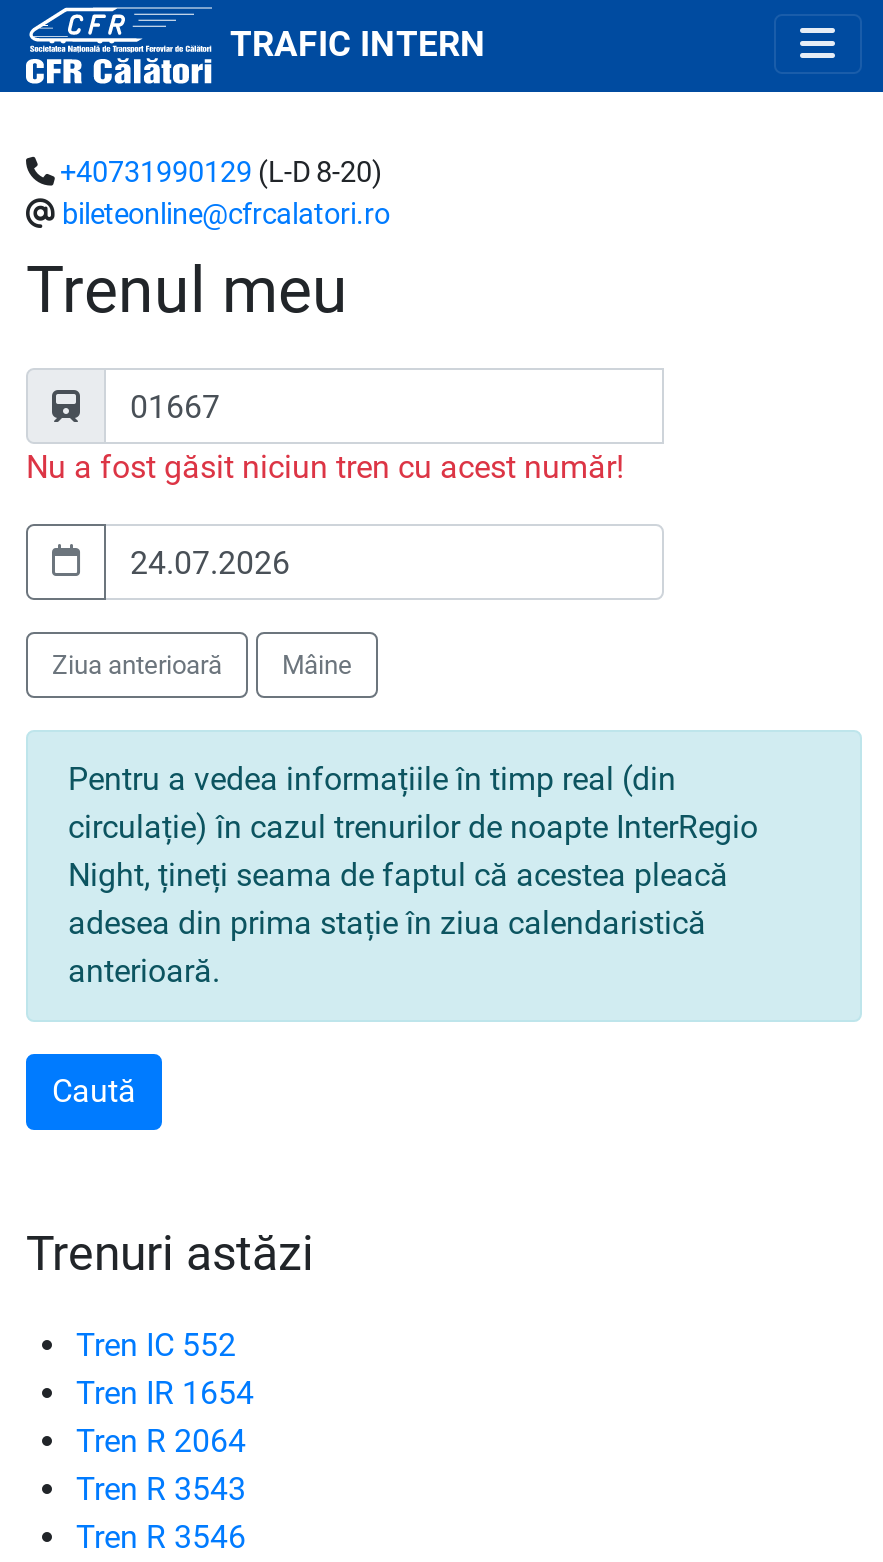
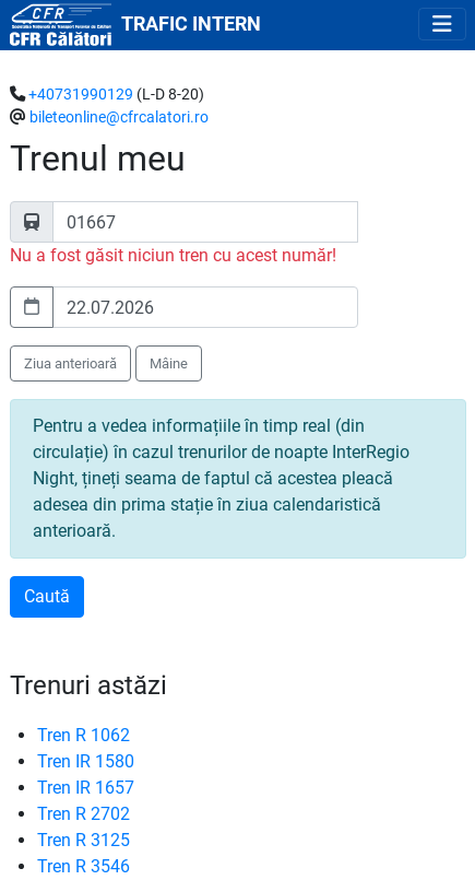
[76,1326,254,1508] Tren IC 552 | Tren IR 1654 | Tren R 2064 | Tren R 3543 -> [37,725,134,850] Tren R 1062 | Tren IR 1580 | Tren IR 1657 | Tren R 2702 | Tren R 3125

